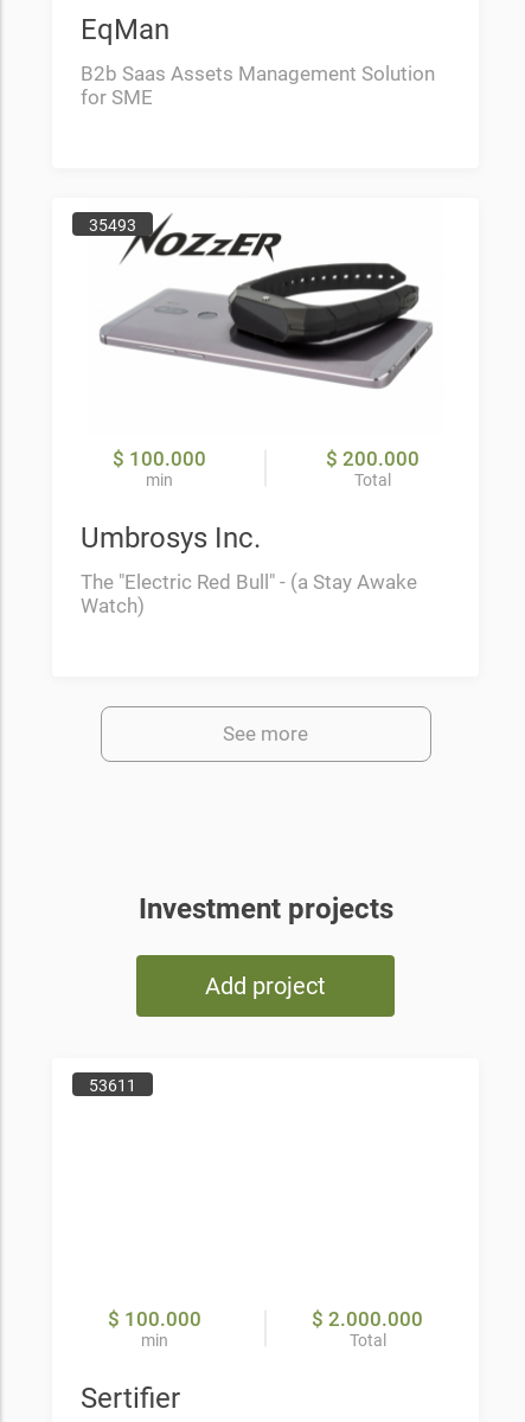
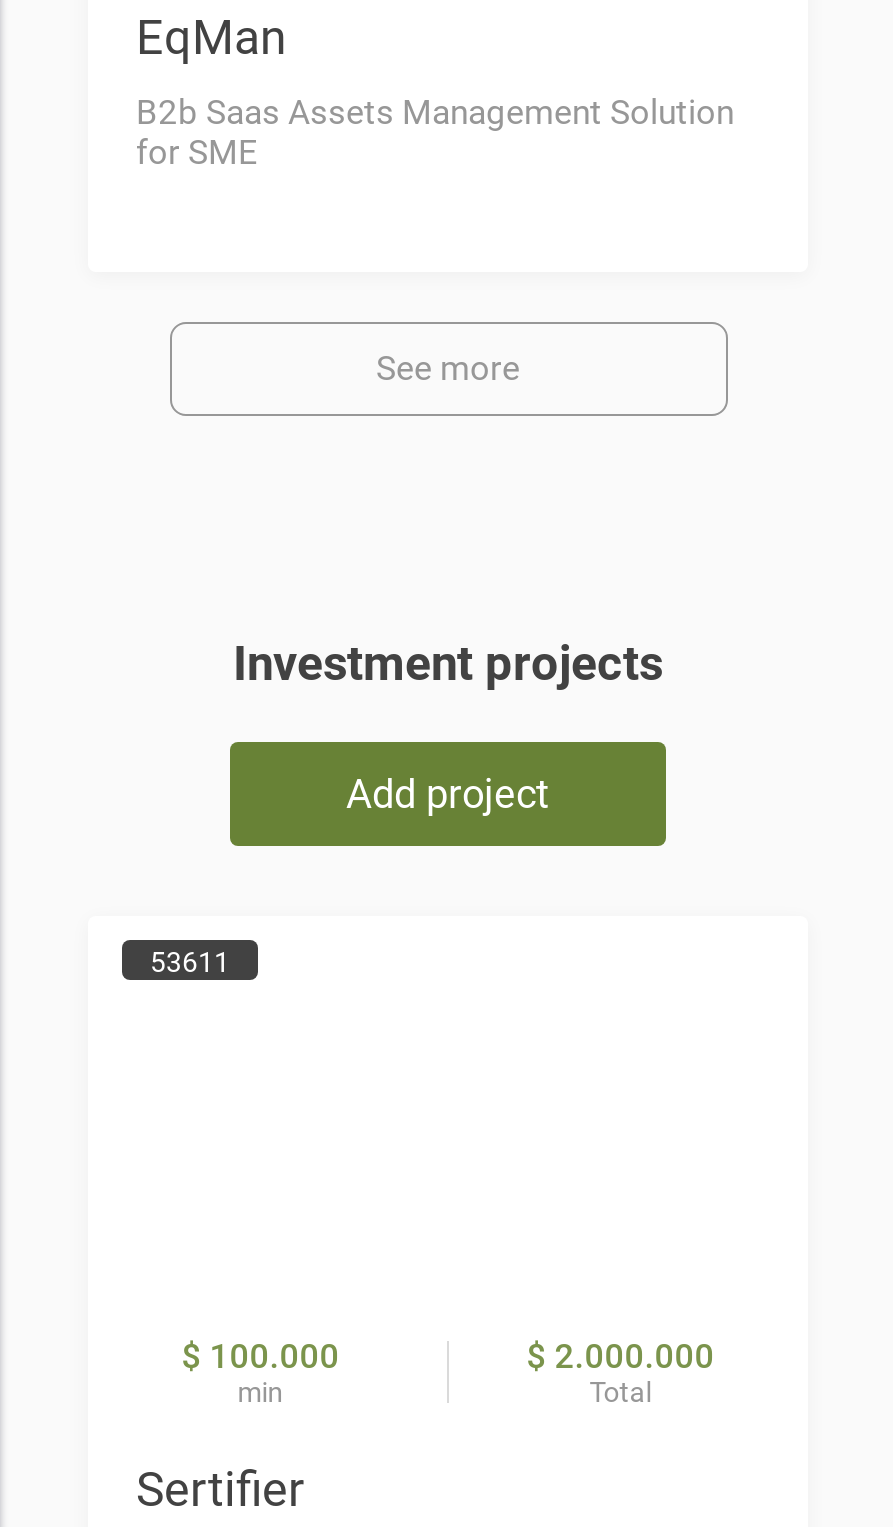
[89,213,434,389] [image] | 35493 -> none
[81,447,419,617] $ 200.000 | Total | Umbrosys Inc. | The "Electric Red Bull" - (a Stay Awake | Watch) -> none
[112,447,206,489] $ 100.000 | min -> none

